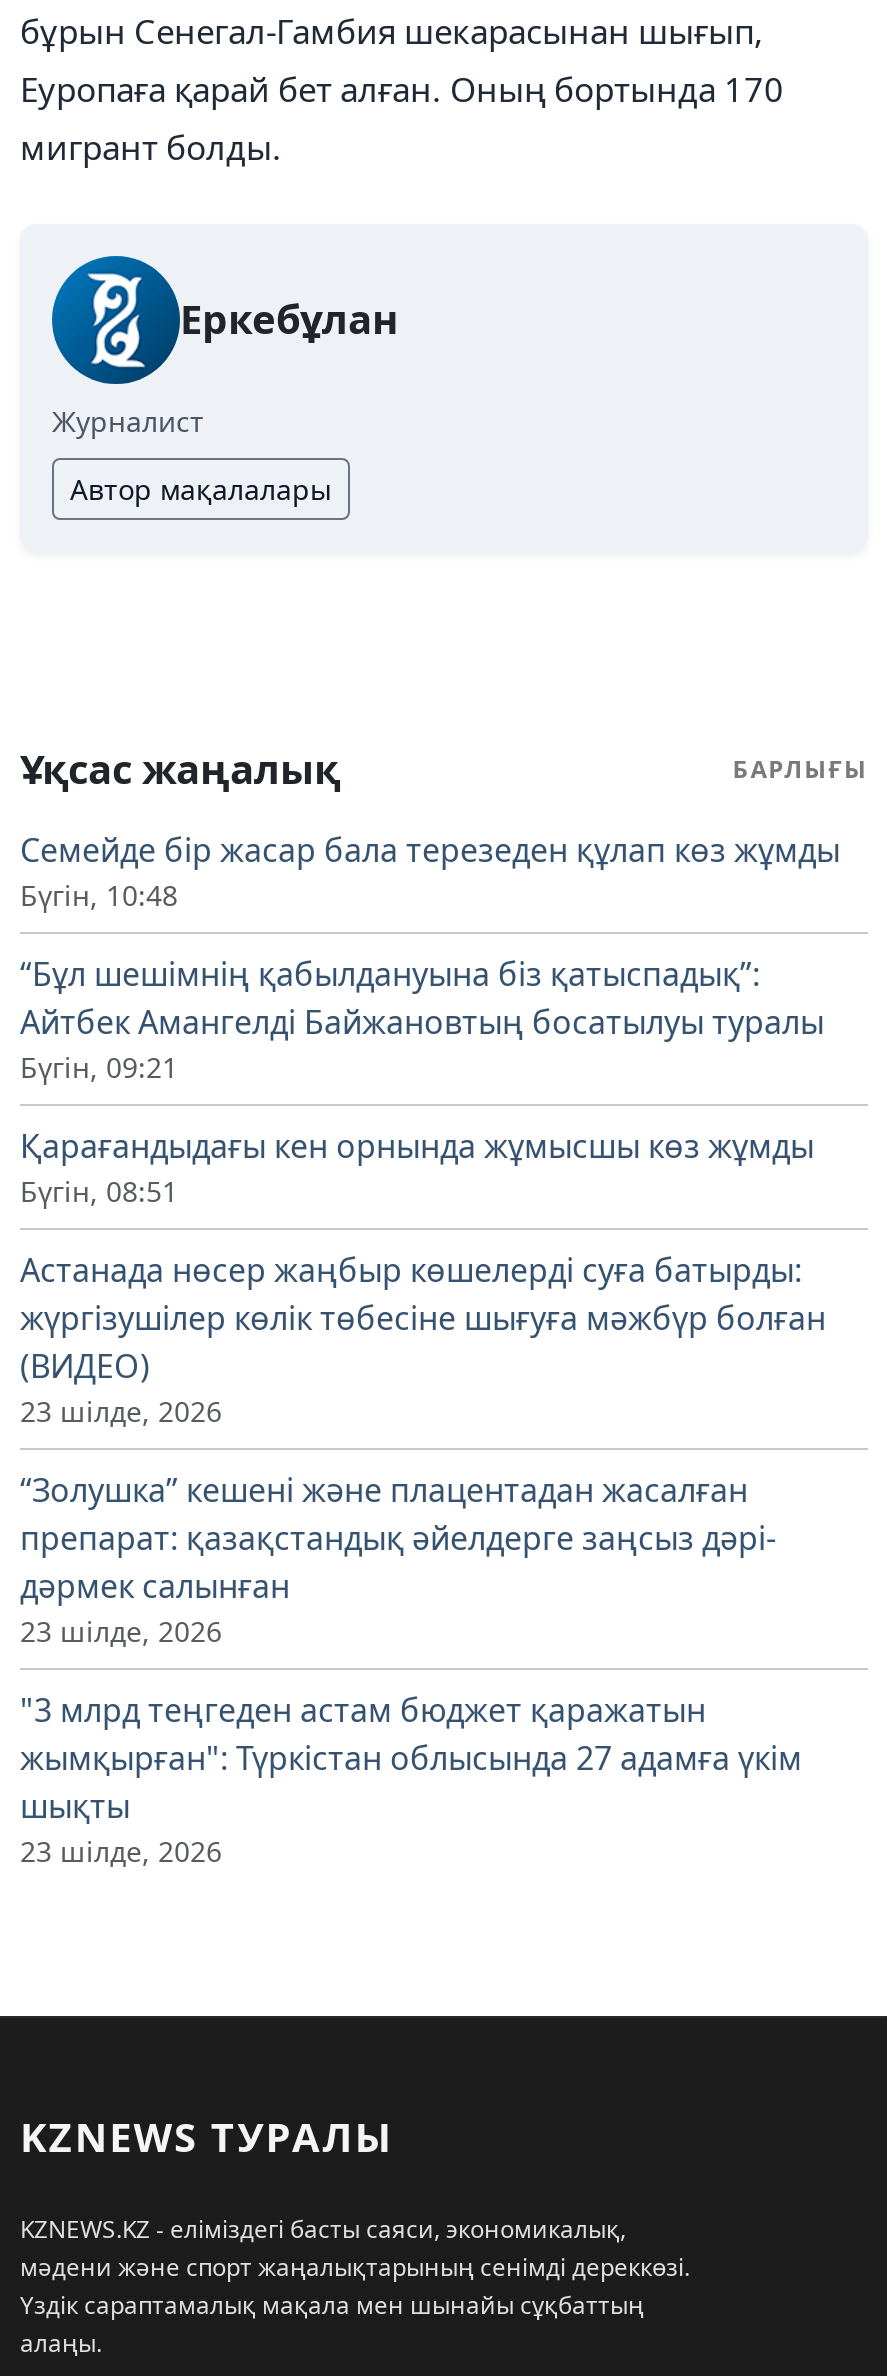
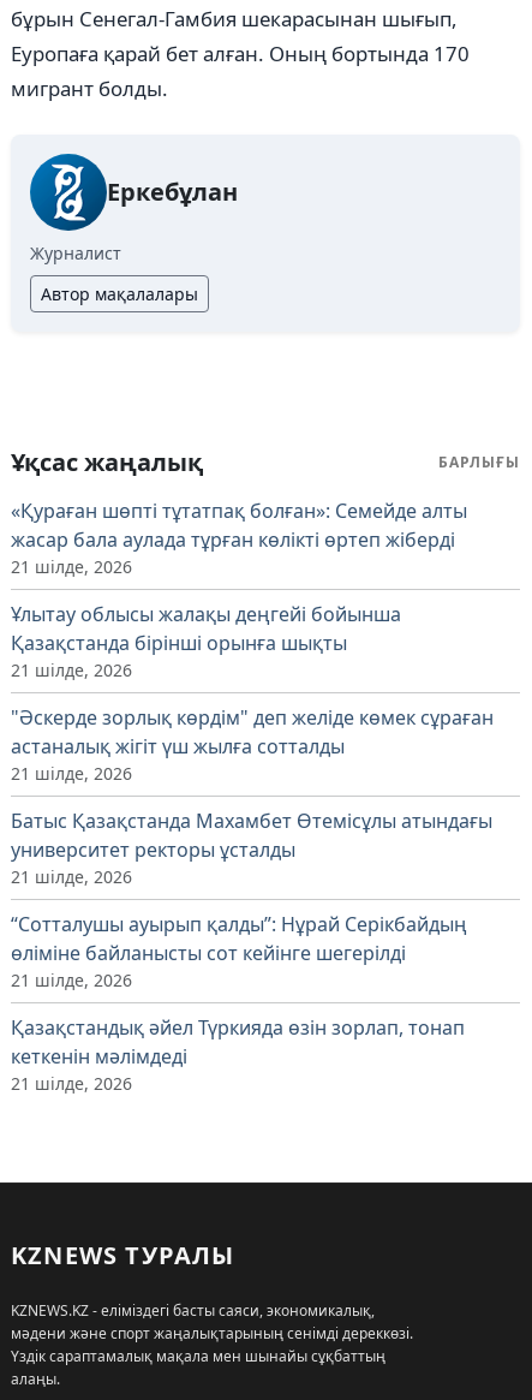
[20,827,840,913] Семейде бір жасар бала терезеден құлап көз жұмды | Бүгін, 10:48 -> [11,497,467,577] «Қураған шөпті тұтатпақ болған»: Семейде алты | жасар бала аулада тұрған көлікті өртеп жіберді | 21 шілде, 2026
[20,951,824,1085] “Бұл шешімнің қабылдануына біз қатыспадық”: | Айтбек Амангелді Байжановтың босатылуы туралы | Бүгін, 09:21 -> [11,600,401,681] Ұлытау облысы жалақы деңгейі бойынша | Қазақстанда бірінші орынға шықты | 21 шілде, 2026
[20,1123,814,1209] Қарағандыдағы кен орнында жұмысшы көз жұмды | Бүгін, 08:51 -> [11,704,494,784] "Әскерде зорлық көрдім" деп желіде көмек сұраған | астаналық жігіт үш жылға сотталды | 21 шілде, 2026
[20,1247,826,1429] Астанада нөсер жаңбыр көшелерді суға батырды: | жүргізушілер көлік төбесіне шығуға мәжбүр болған | (ВИДЕО) | 23 шілде, 2026 -> [11,807,492,887] Батыс Қазақстанда Махамбет Өтемісұлы атындағы | университет ректоры ұсталды | 21 шілде, 2026
[20,1467,776,1649] “Золушка” кешені және плацентадан жасалған | препарат: қазақстандық әйелдерге заңсыз дәрі- | дәрмек салынған | 23 шілде, 2026 -> [11,910,467,991] “Сотталушы ауырып қалды”: Нұрай Серікбайдың | өліміне байланысты сот кейінге шегерілді | 21 шілде, 2026
[20,1687,802,1869] "3 млрд теңгеден астам бюджет қаражатын | жымқырған": Түркістан облысында 27 адамға үкім | шықты | 23 шілде, 2026 -> [11,1014,465,1094] Қазақстандық әйел Түркияда өзін зорлап, тонап | кеткенін мәлімдеді | 21 шілде, 2026

